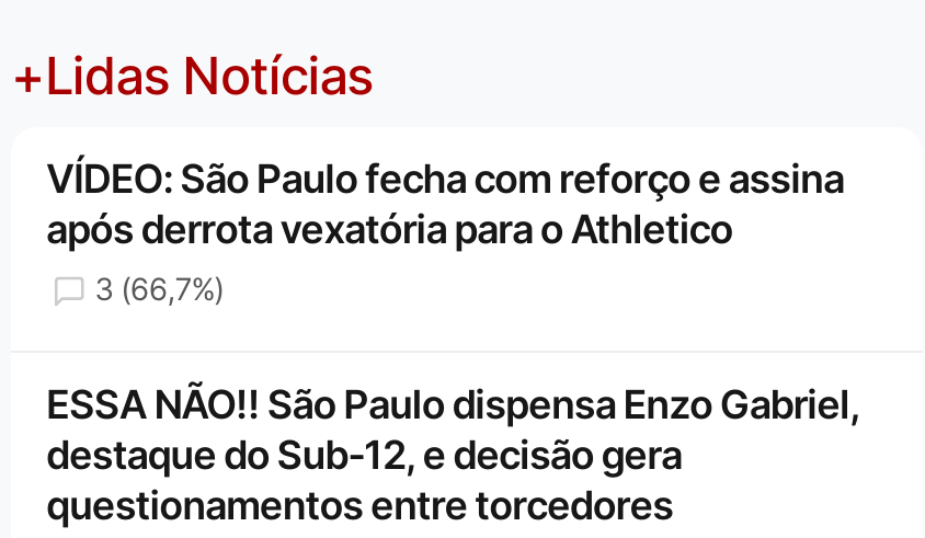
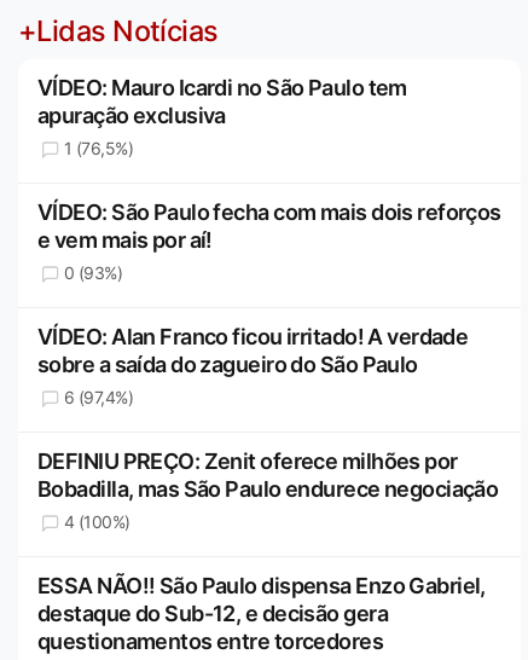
[46,156,844,307] VÍDEO: São Paulo fecha com reforço e assina | após derrota vexatória para o Athletico | 3 (66,7%) -> [37,75,501,532] VÍDEO: Mauro Icardi no São Paulo tem | apuração exclusiva | 1 (76,5%) | VÍDEO: São Paulo fecha com mais dois reforços | e vem mais por aí! | 0 (93%) | VÍDEO: Alan Franco ficou irritado! A verdade | sobre a saída do zagueiro do São Paulo | 6 (97,4%) | DEFINIU PREÇO: Zenit oferece milhões por | Bobadilla, mas São Paulo endurece negociação | 4 (100%)

